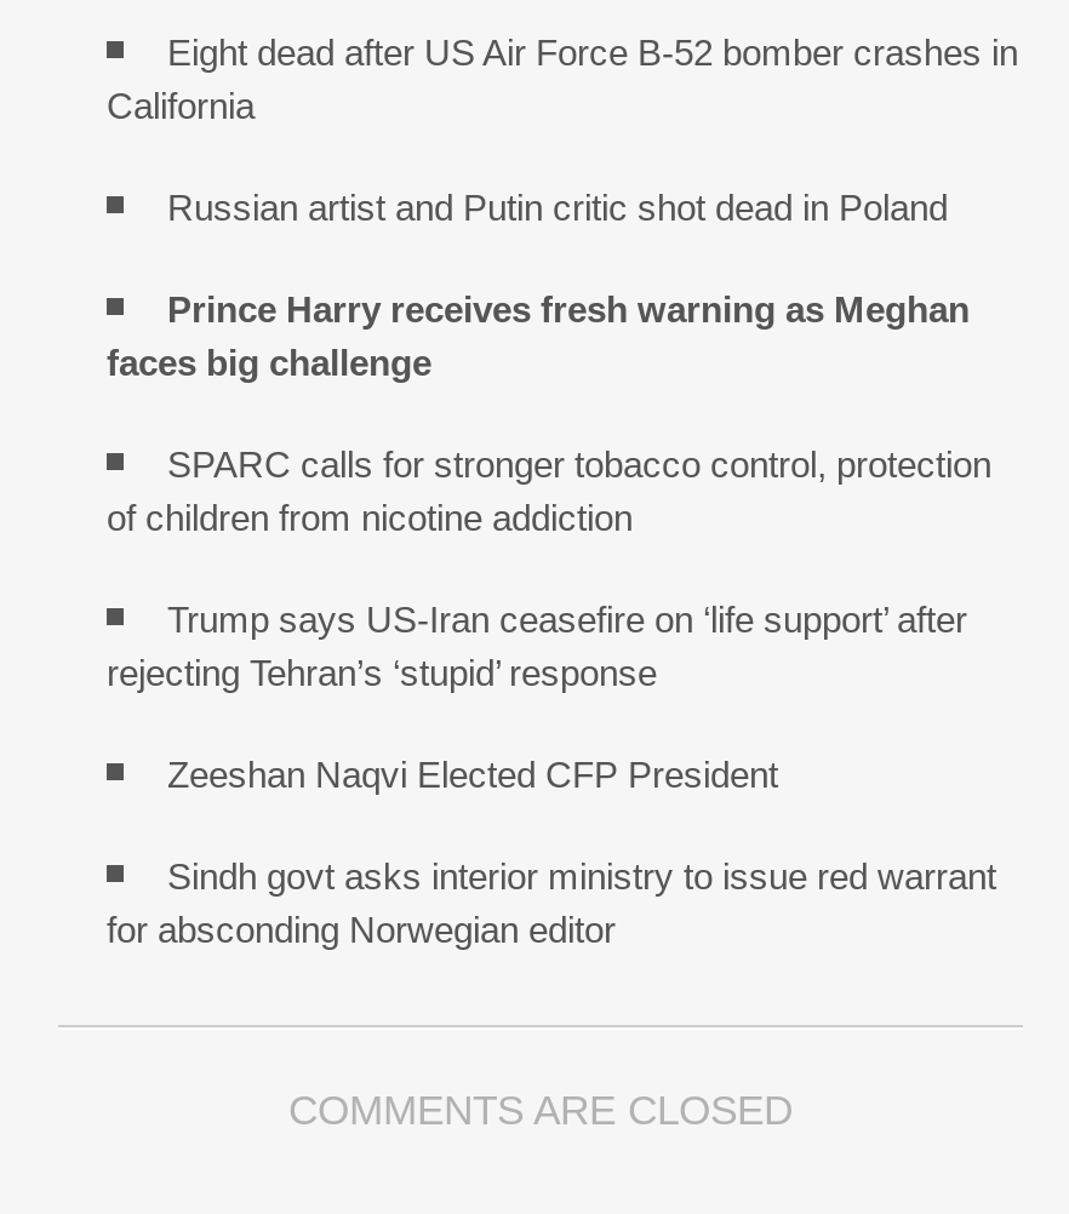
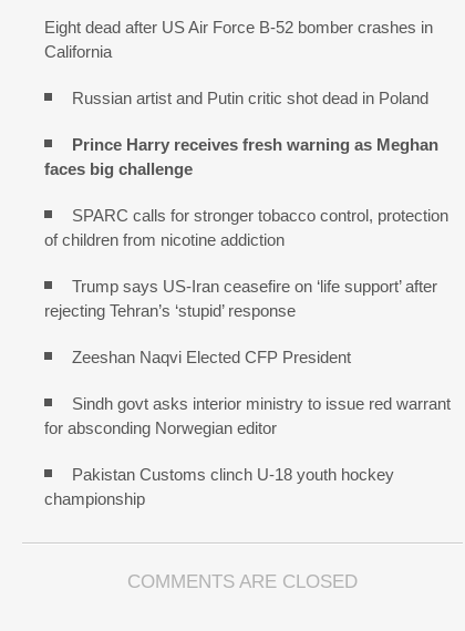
none -> [44,465,394,508] Pakistan Customs clinch U-18 youth hockey | championship

